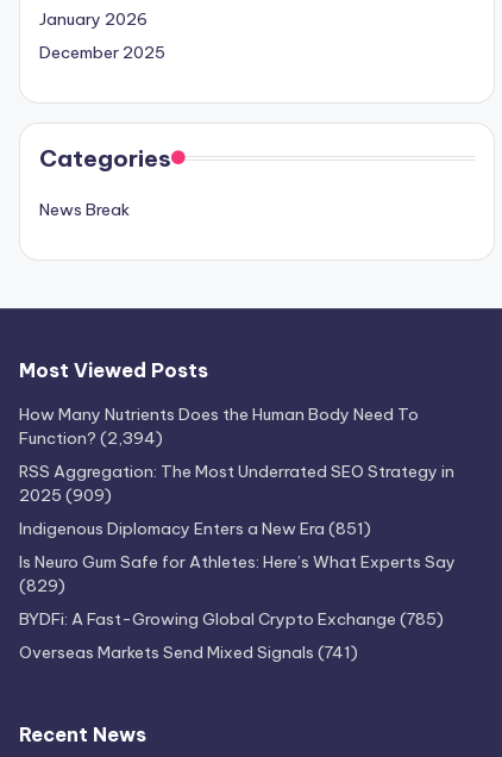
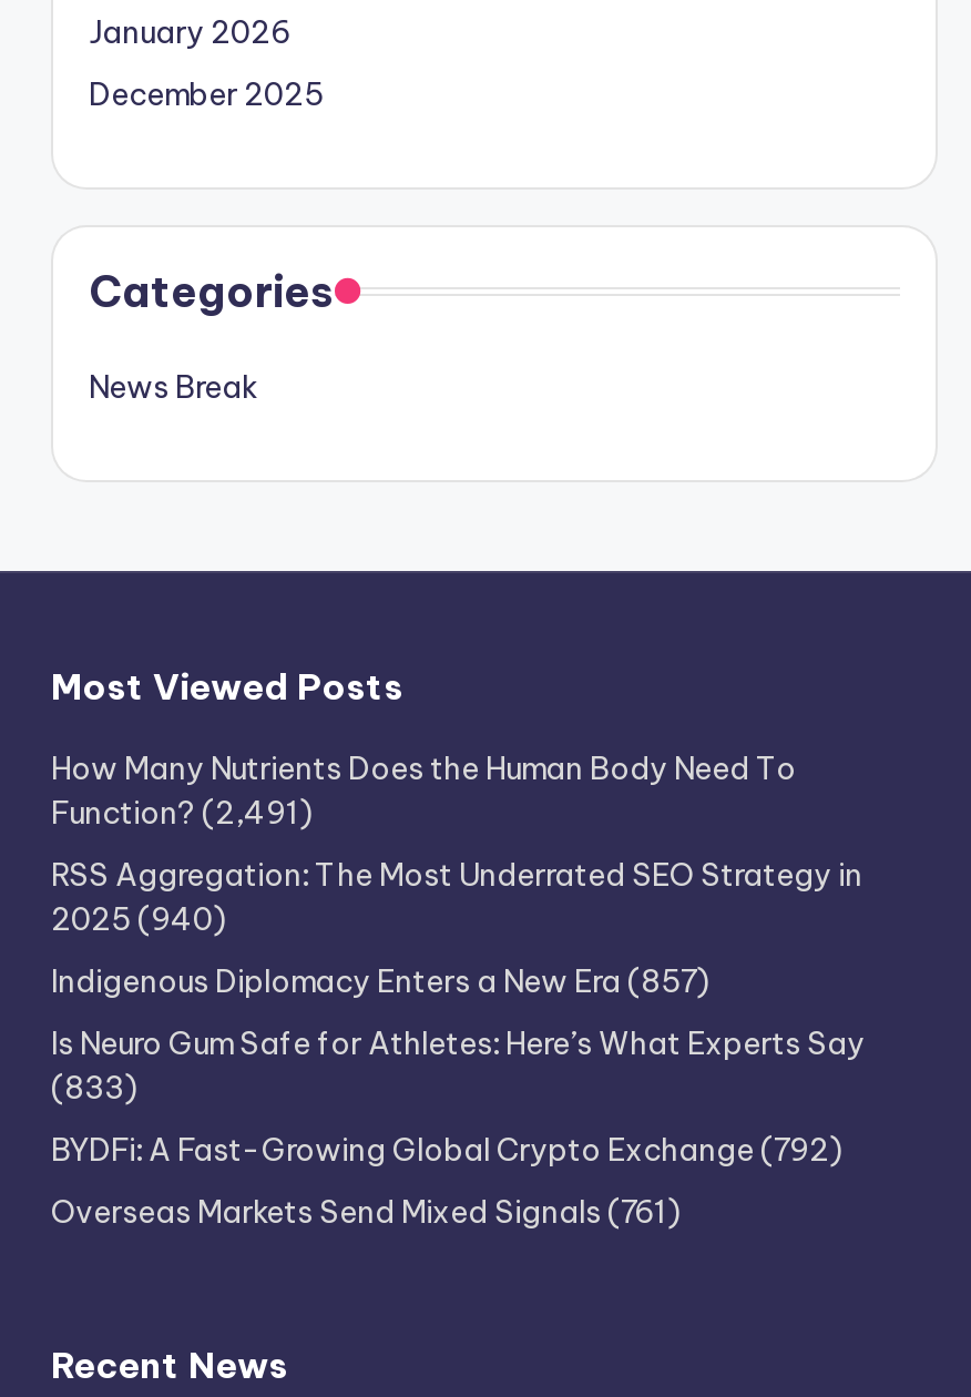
[19,427,163,449] Function? (2,394) -> [51,793,313,833] Function? (2,491)
[19,484,112,506] 2025 (909) -> [51,899,226,939] 2025 (940)
[19,518,371,539] Indigenous Diplomacy Enters a New Era (851) -> [51,961,709,1001] Indigenous Diplomacy Enters a New Era (857)
[19,575,65,596] (829) -> [51,1068,137,1108] (833)
[19,608,444,630] BYDFi: A Fast-Growing Global Crypto Exchange (785) -> [51,1130,842,1170] BYDFi: A Fast-Growing Global Crypto Exchange (792)
[19,642,358,663] Overseas Markets Send Mixed Signals (741) -> [51,1192,681,1232] Overseas Markets Send Mixed Signals (761)

